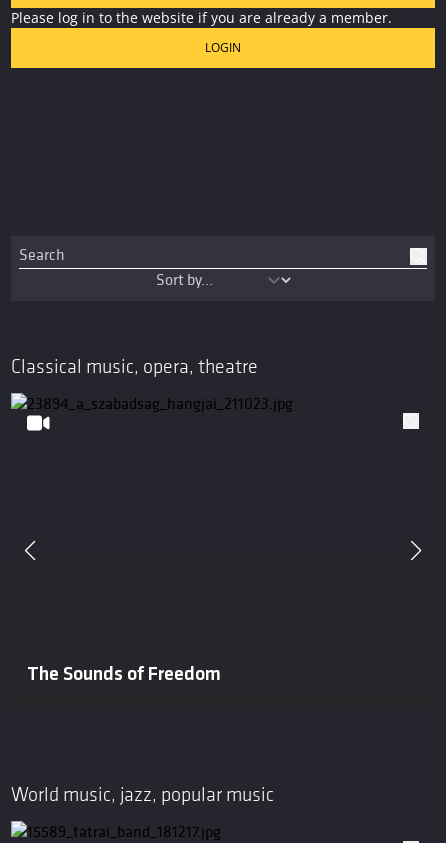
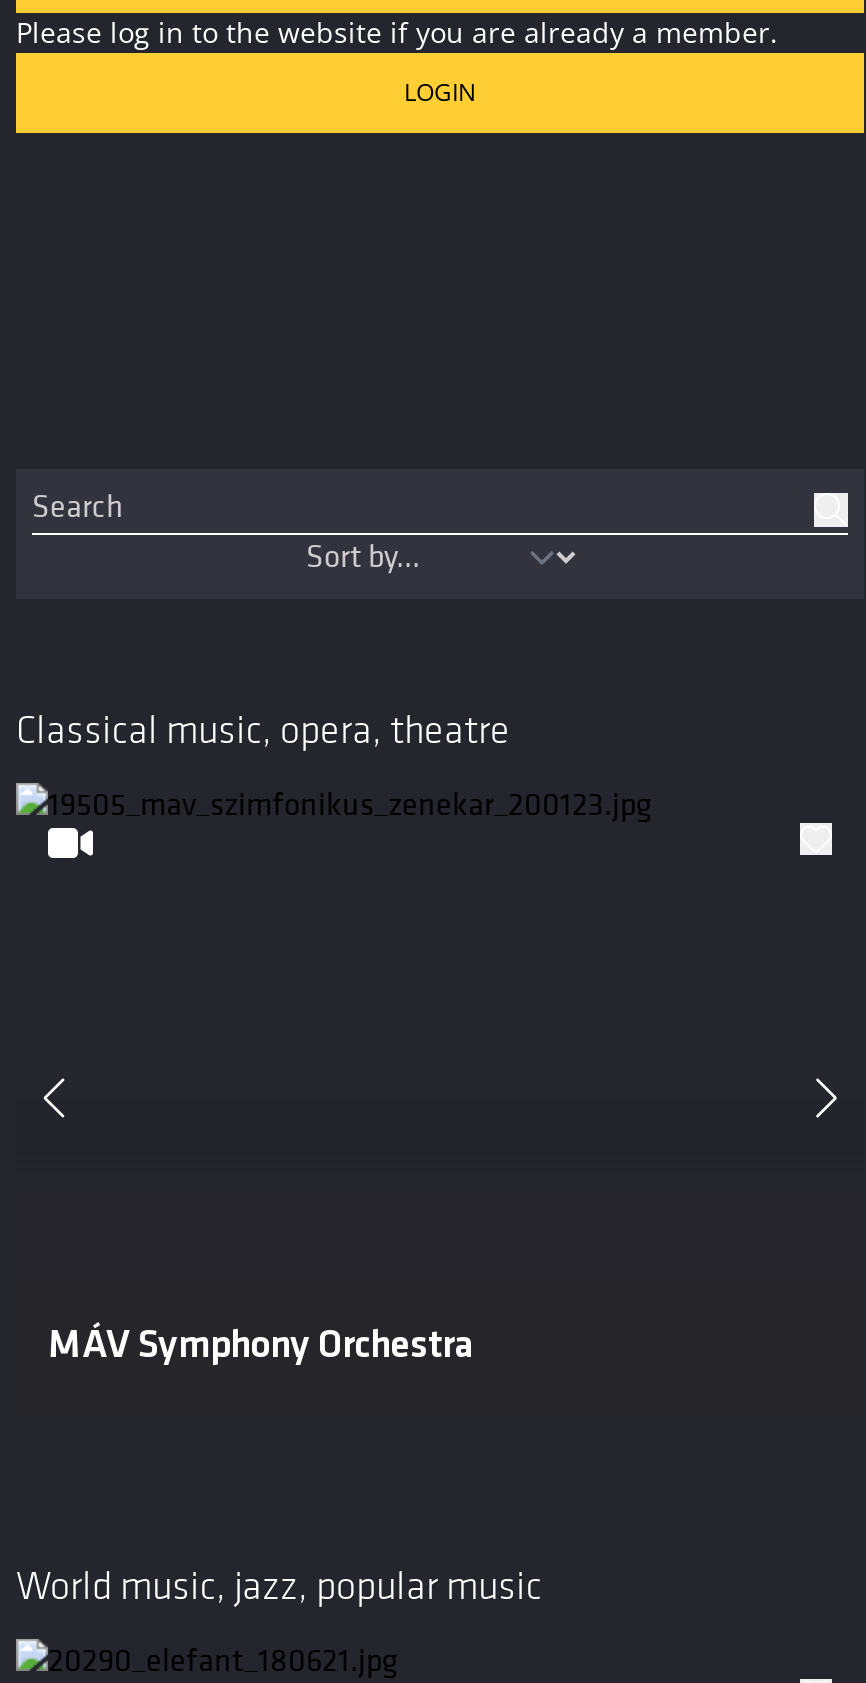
[27,665,221,685] The Sounds of Freedom -> [48,1328,474,1368] MÁV Symphony Orchestra

